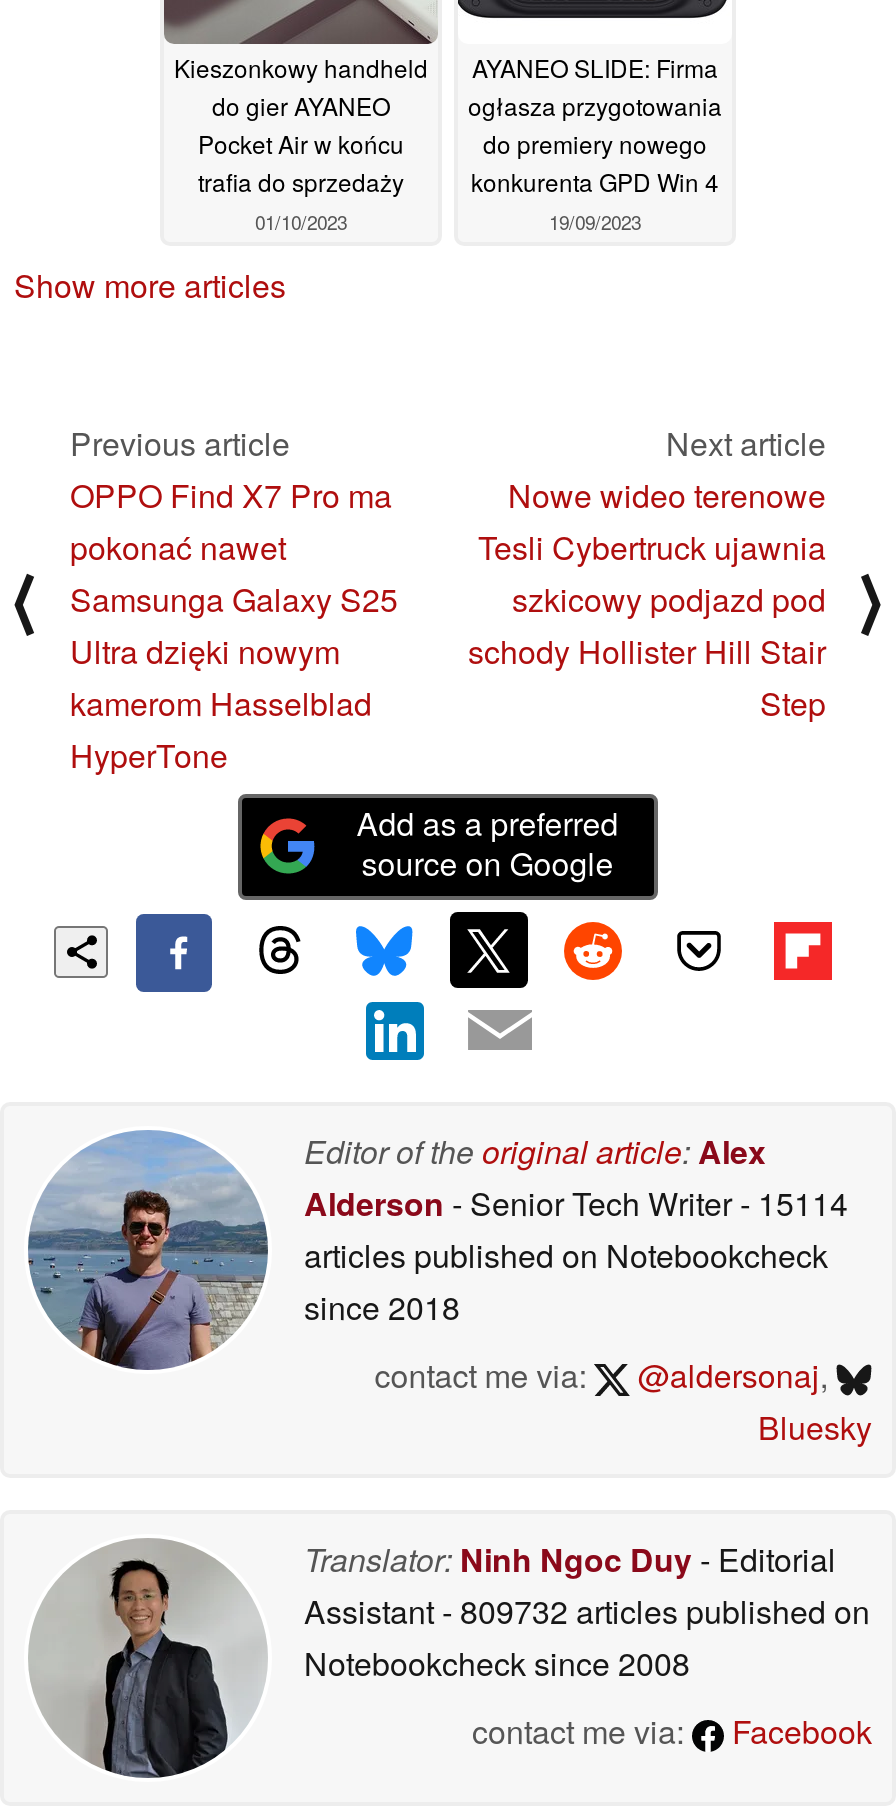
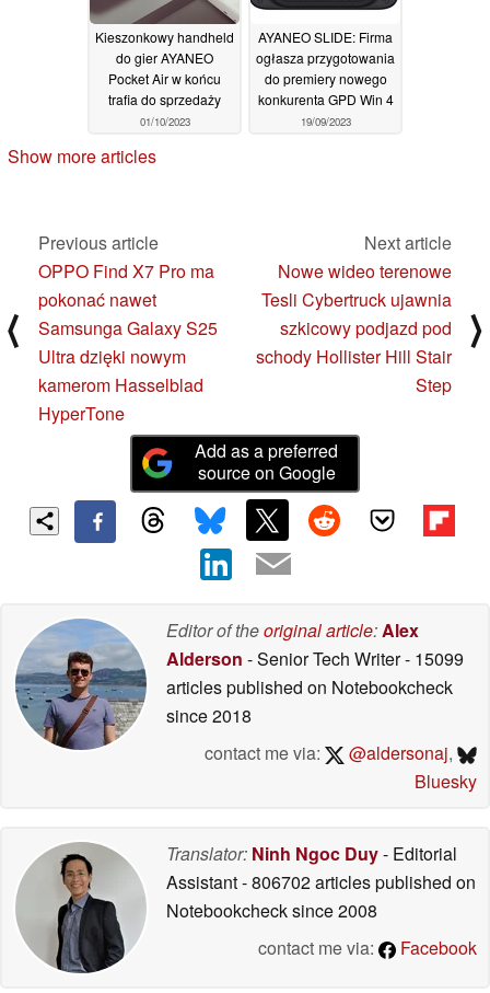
[304,1181,848,1227] Alderson - Senior Tech Writer - 15114 -> [166,646,464,672] Alderson - Senior Tech Writer - 15099
[304,1589,870,1635] Assistant - 809732 articles published on -> [166,870,476,895] Assistant - 806702 articles published on

